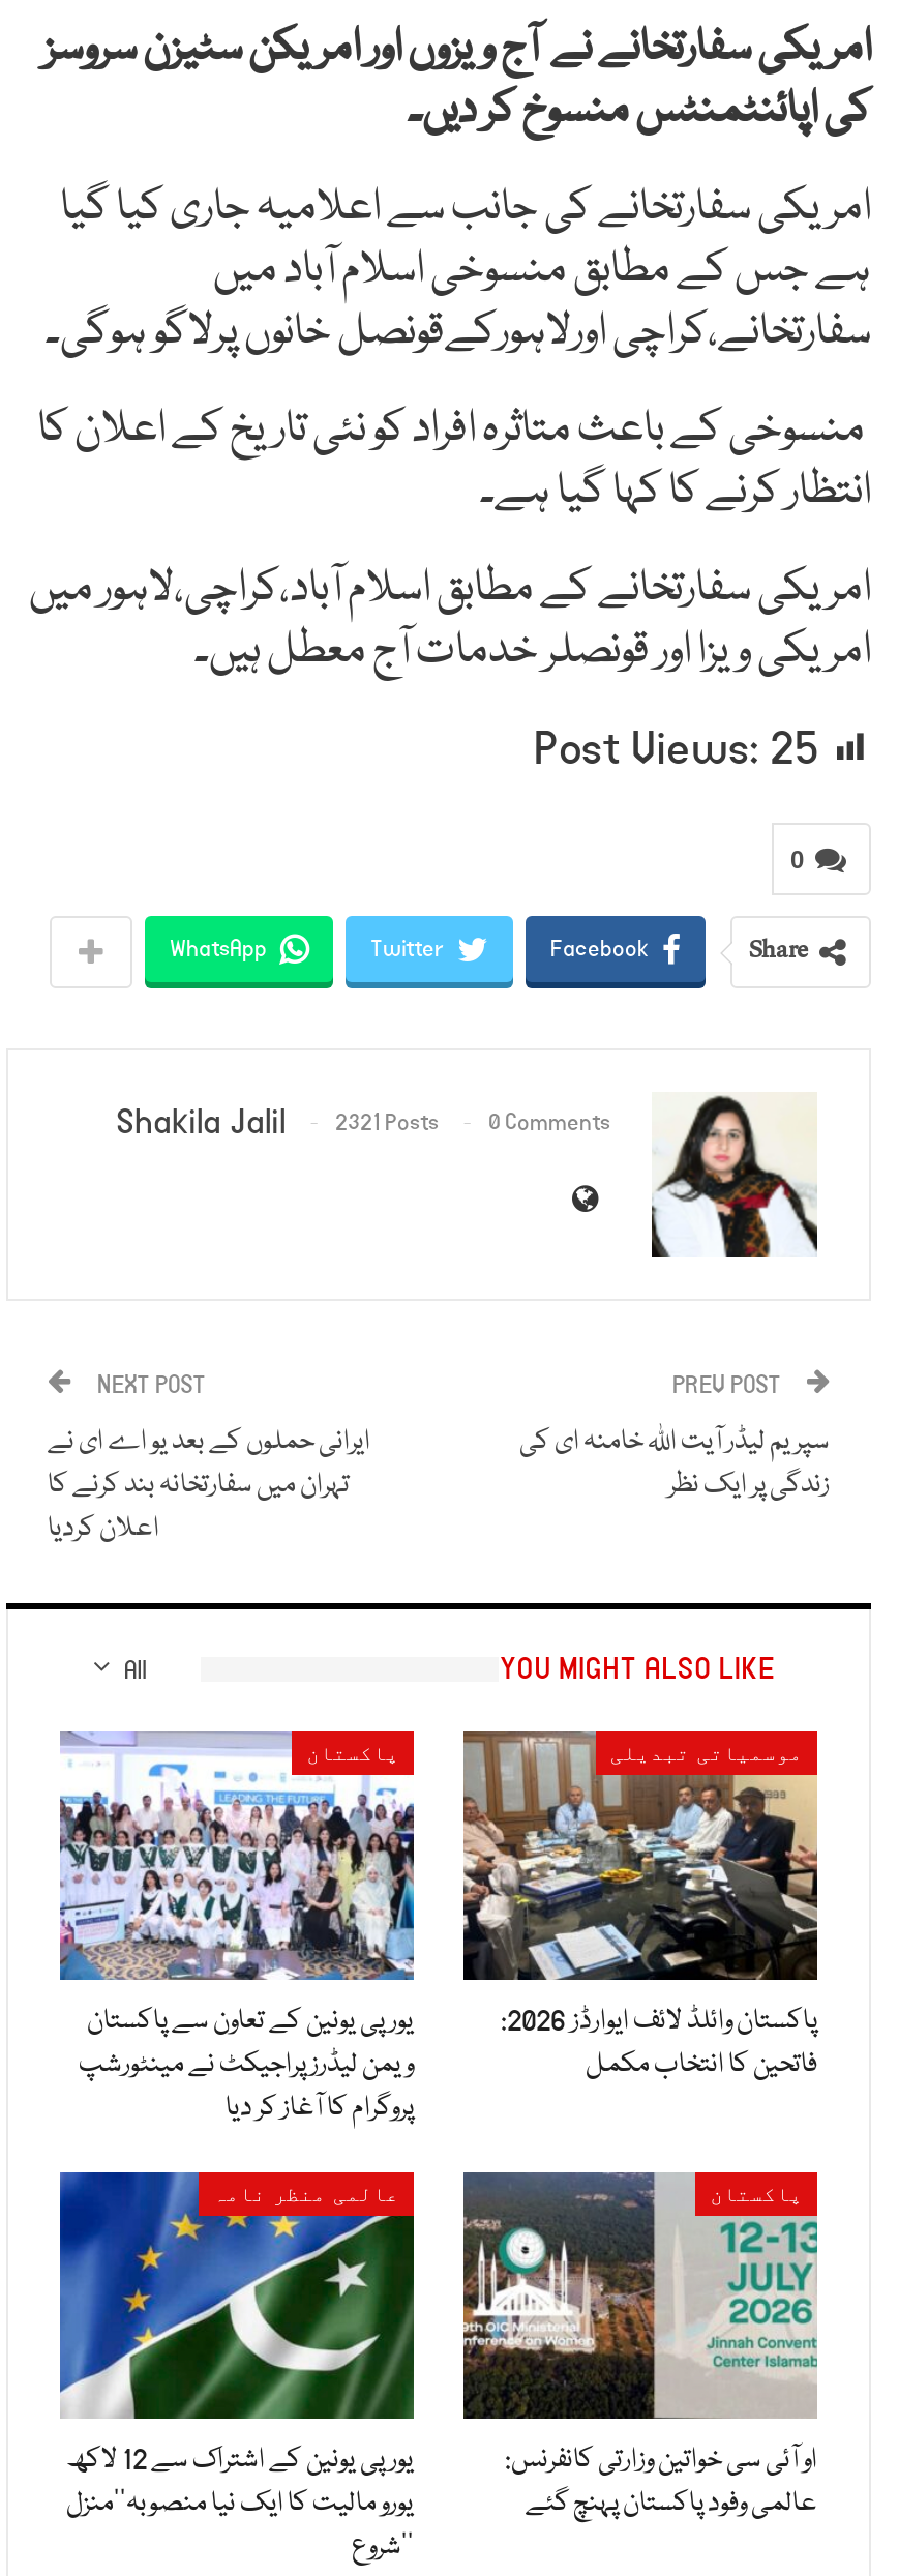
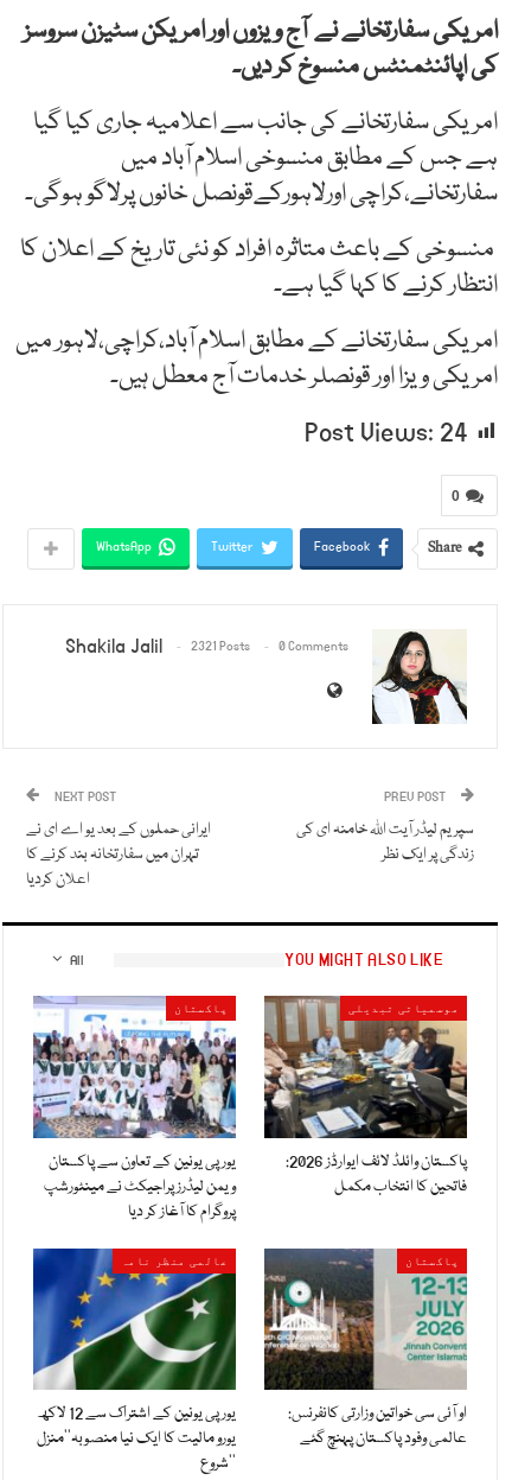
[534,717,819,783] Post Views: 25 -> [305,414,468,452] Post Views: 24

